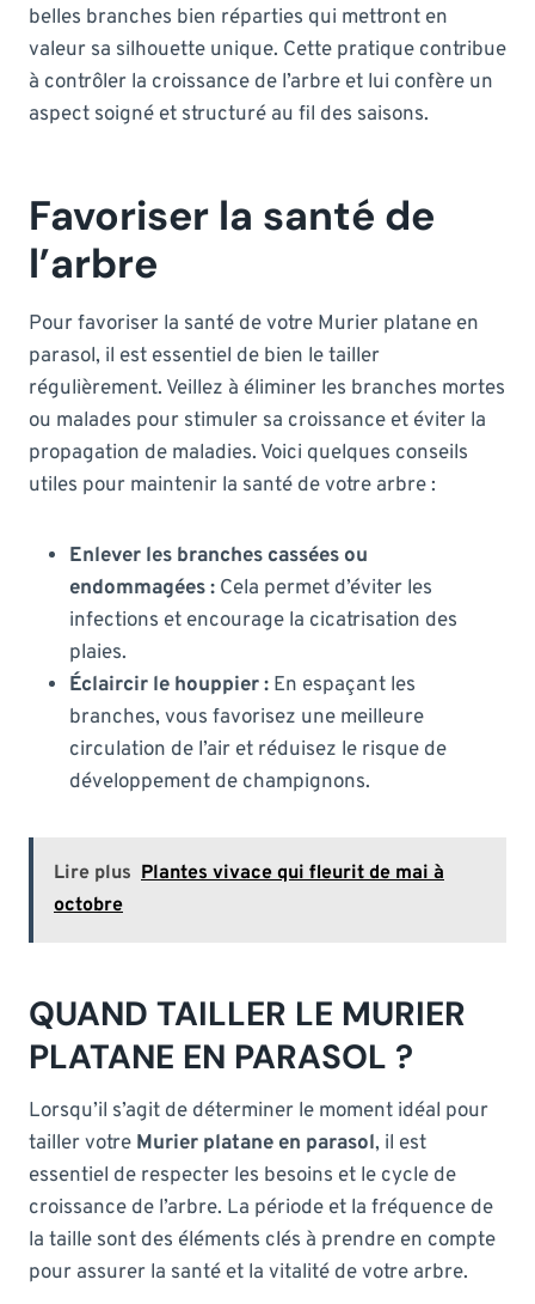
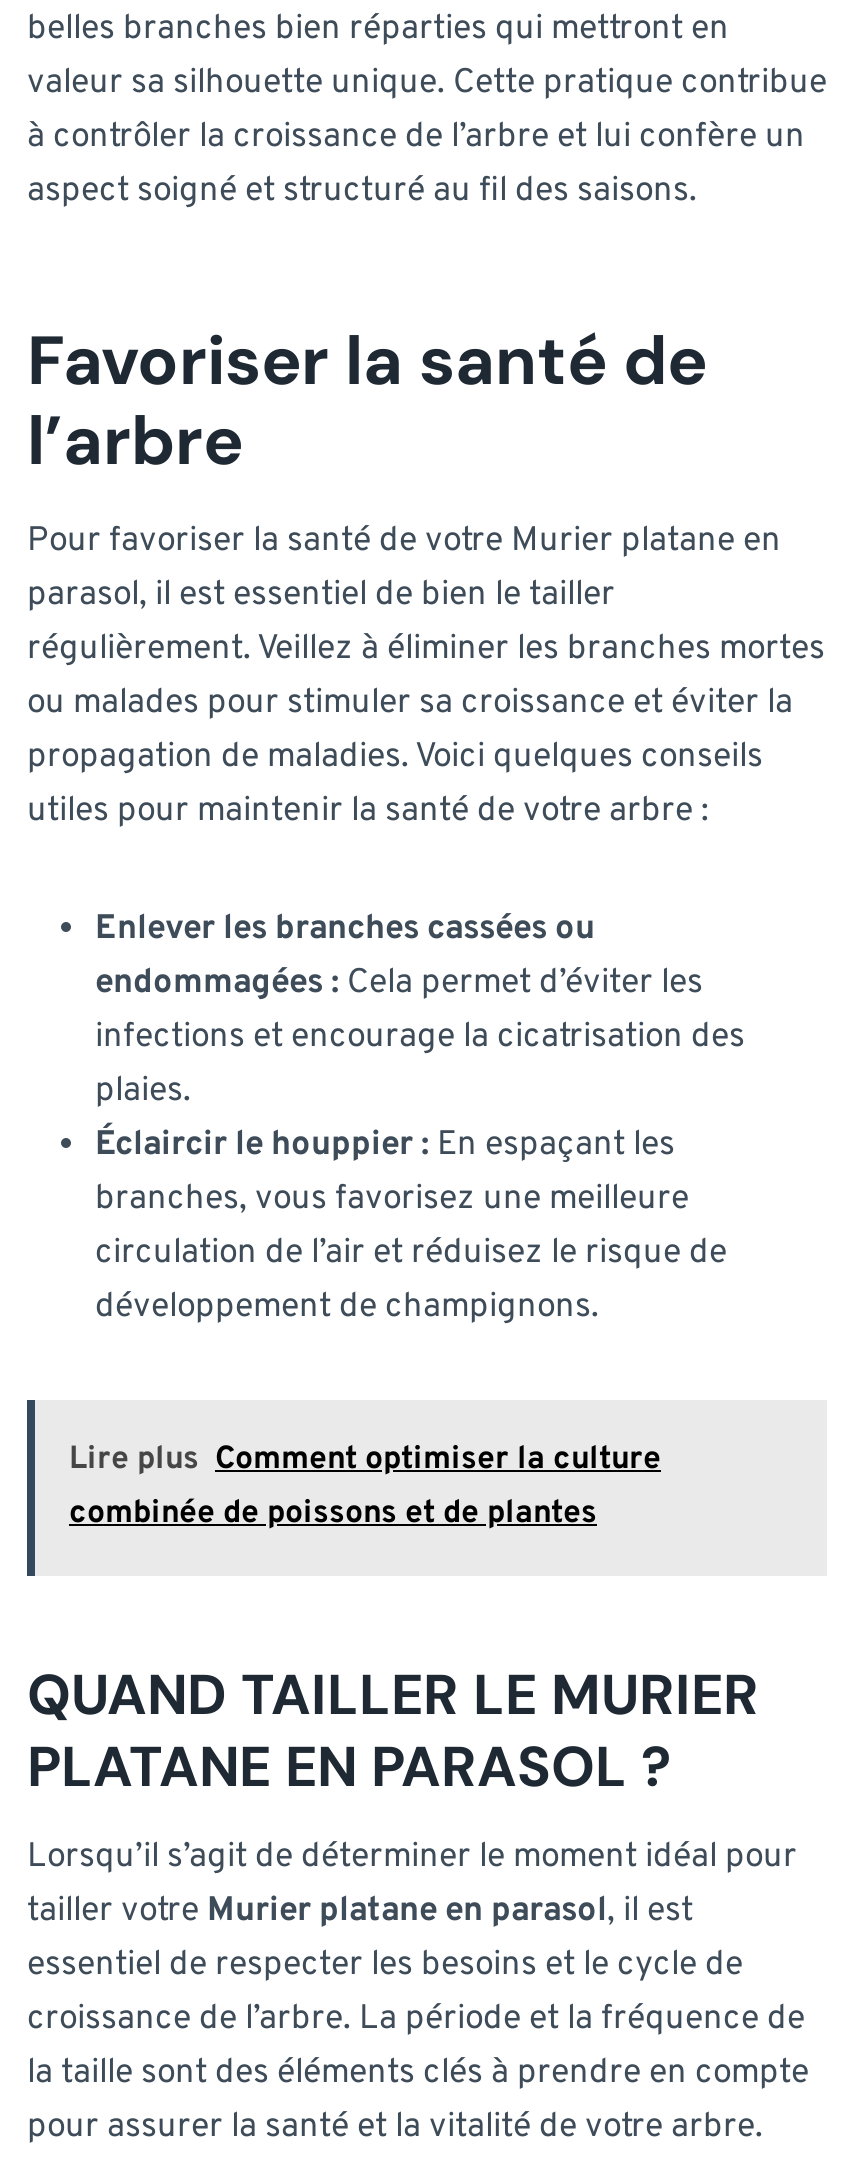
[54,861,444,917] Lire plus Plantes vivace qui fleurit de mai à | octobre -> [69,1439,661,1533] Lire plus Comment optimiser la culture | combinée de poissons et de plantes

